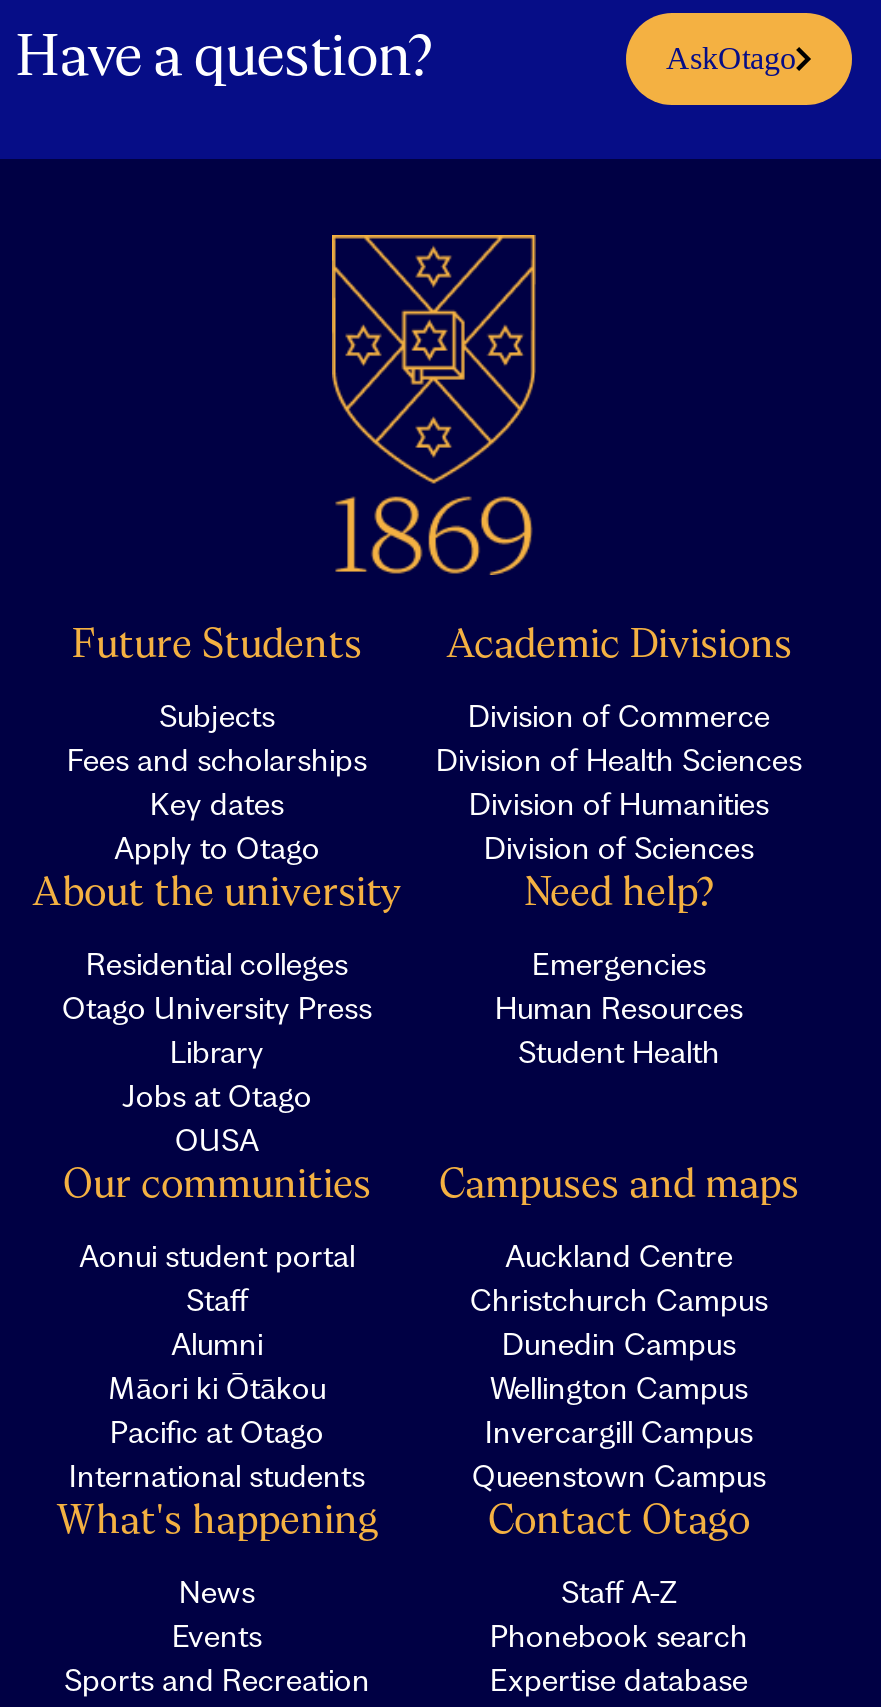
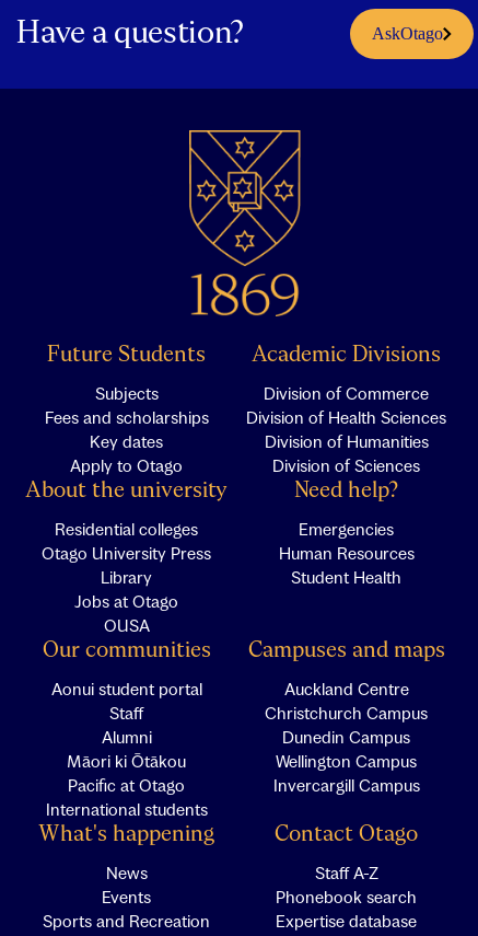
[472,1463,766,1495] Queenstown Campus -> none

